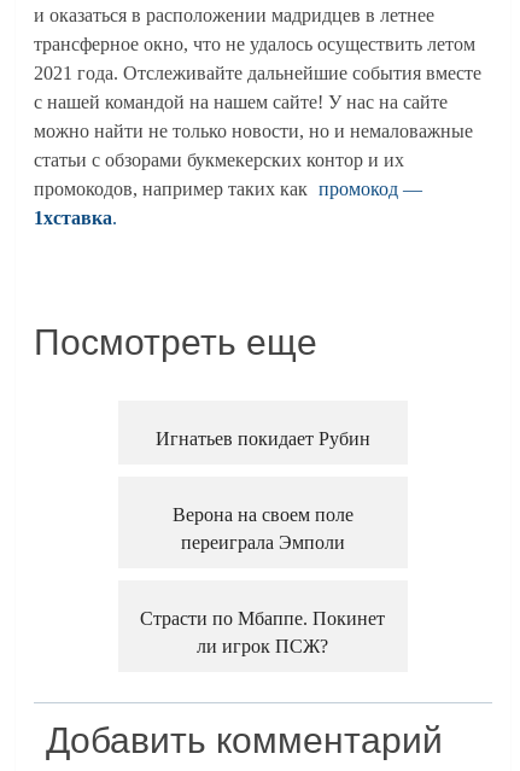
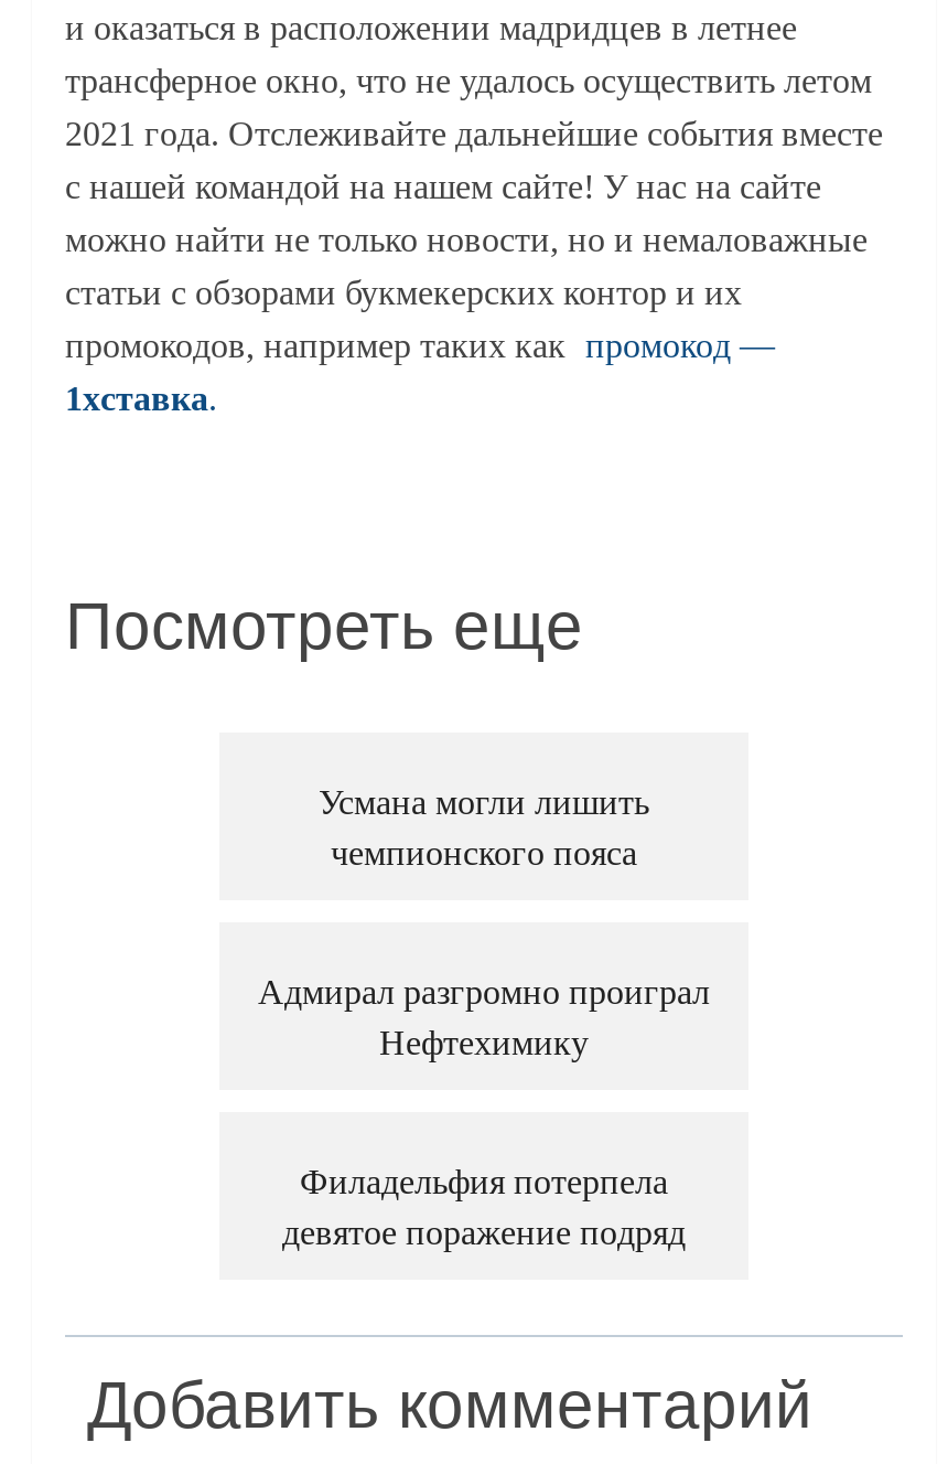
[156,428,370,449] Игнатьев покидает Рубин -> [319,784,649,872] Усмана могли лишить | чемпионского пояса
[173,504,354,553] Верона на своем поле | переиграла Эмполи -> [258,973,710,1062] Адмирал разгромно проиграл | Нефтехимику
[141,608,385,656] Страсти по Мбаппе. Покинет | ли игрок ПСЖ? -> [282,1163,686,1251] Филадельфия потерпела | девятое поражение подряд

